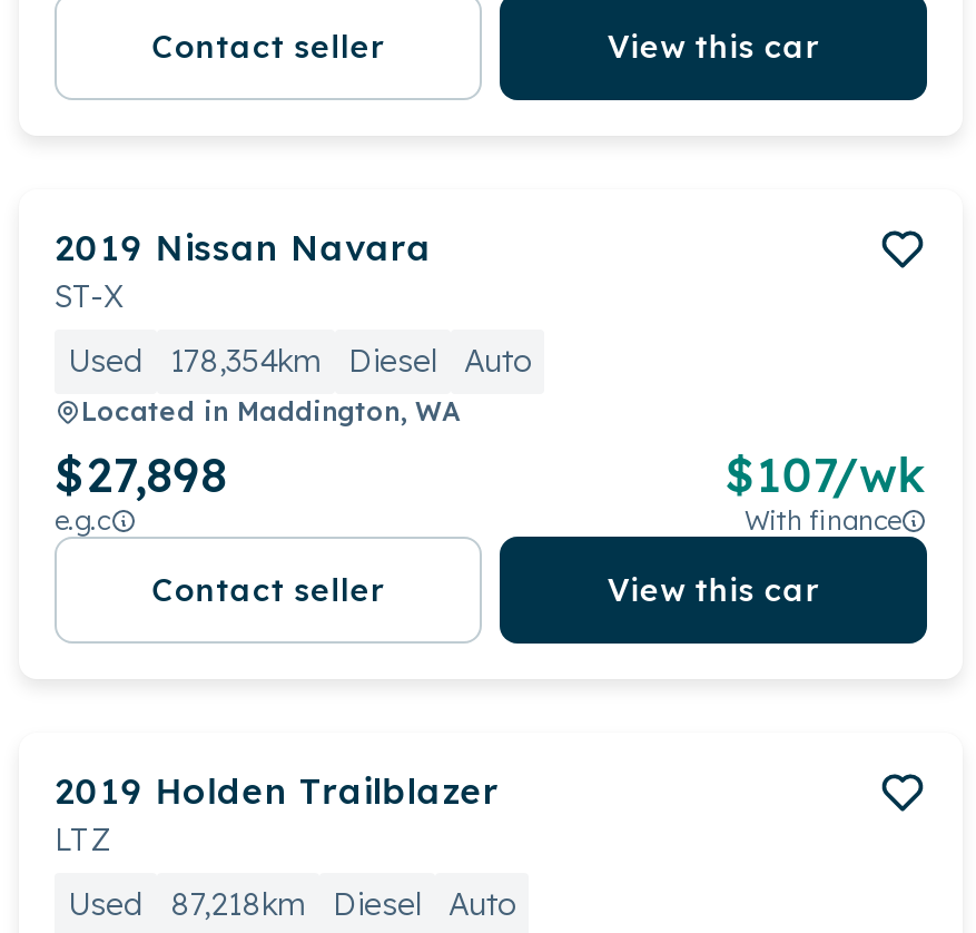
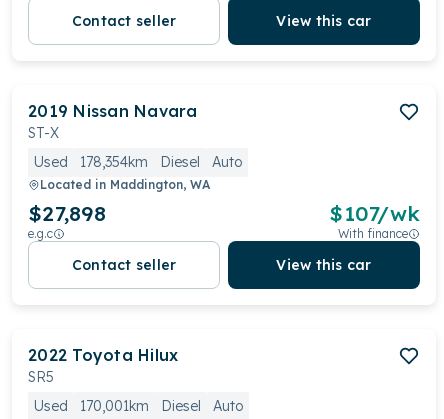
[55,768,499,860] 2019 Holden Trailblazer | LTZ -> [28,345,178,386] 2022 Toyota Hilux | SR5
[68,884,515,924] Used 87,218km Diesel Auto -> [34,397,243,415] Used 170,001km Diesel Auto

